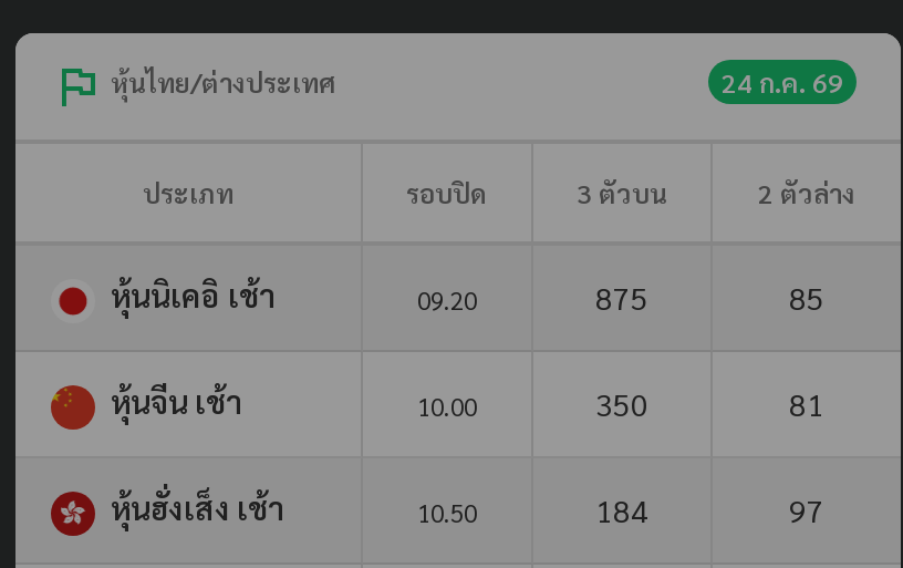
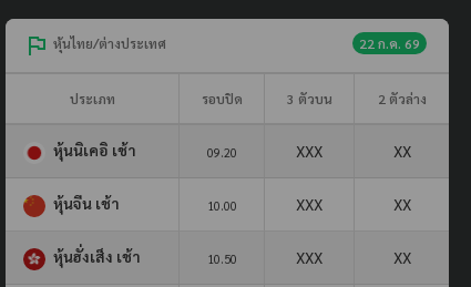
[722,64,843,99] 24 ก.ค. 69 -> [359,34,420,52] 22 ก.ค. 69
[595,276,824,316] 875 | 85 -> [296,141,411,160] XXX | XX
[595,383,824,423] 350 | 81 -> [296,194,411,214] XXX | XX
[595,489,824,529] 184 | 97 -> [296,247,411,267] XXX | XX

